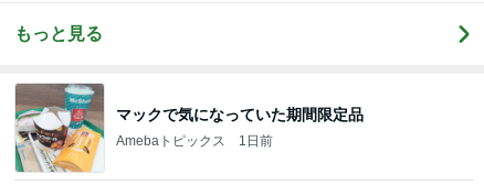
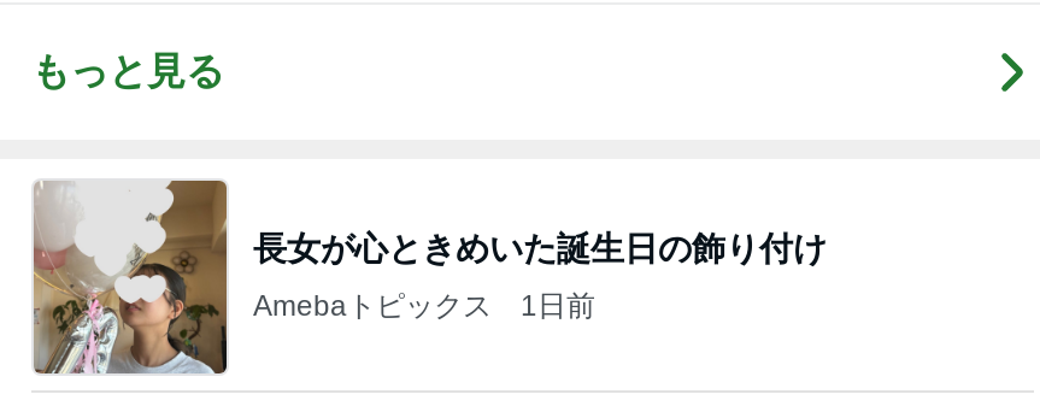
[14,83,364,173] [image] | マックで気になっていた期間限定品 -> [31,181,827,376] [image] | 長女が心ときめいた誕生日の飾り付け

